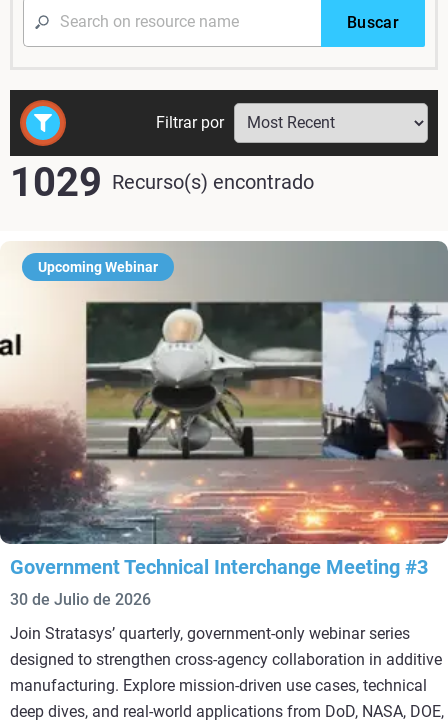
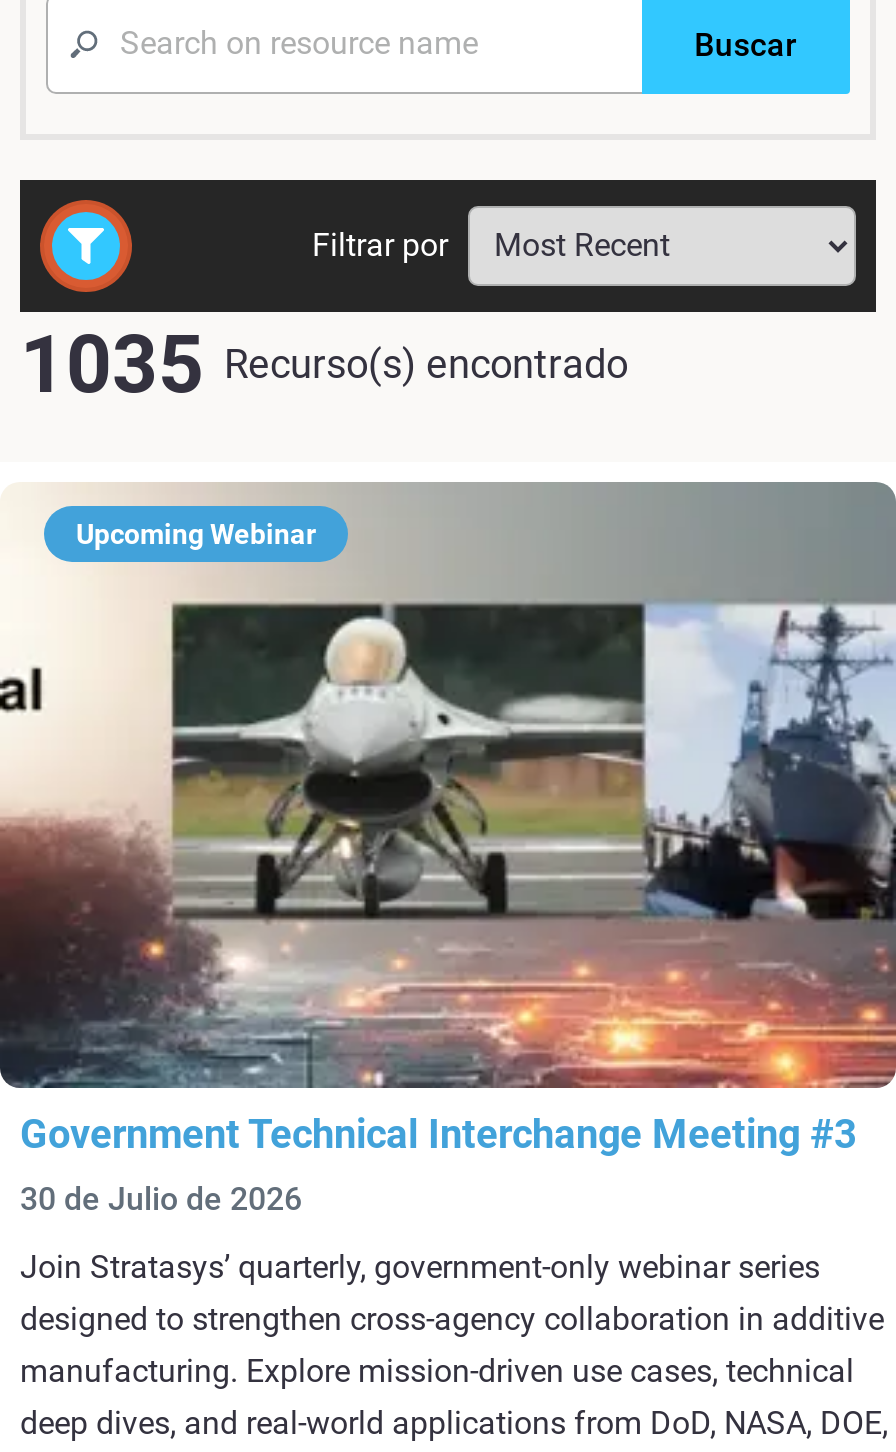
[10,158,314,205] 1029 Recurso(s) encontrado -> [20,317,628,411] 1035 Recurso(s) encontrado

